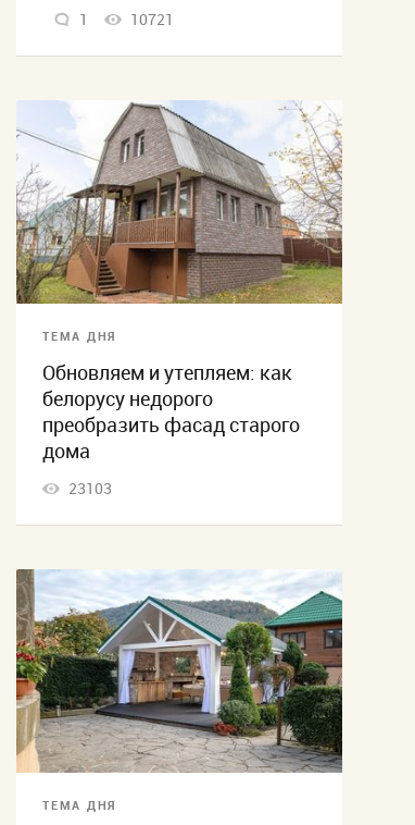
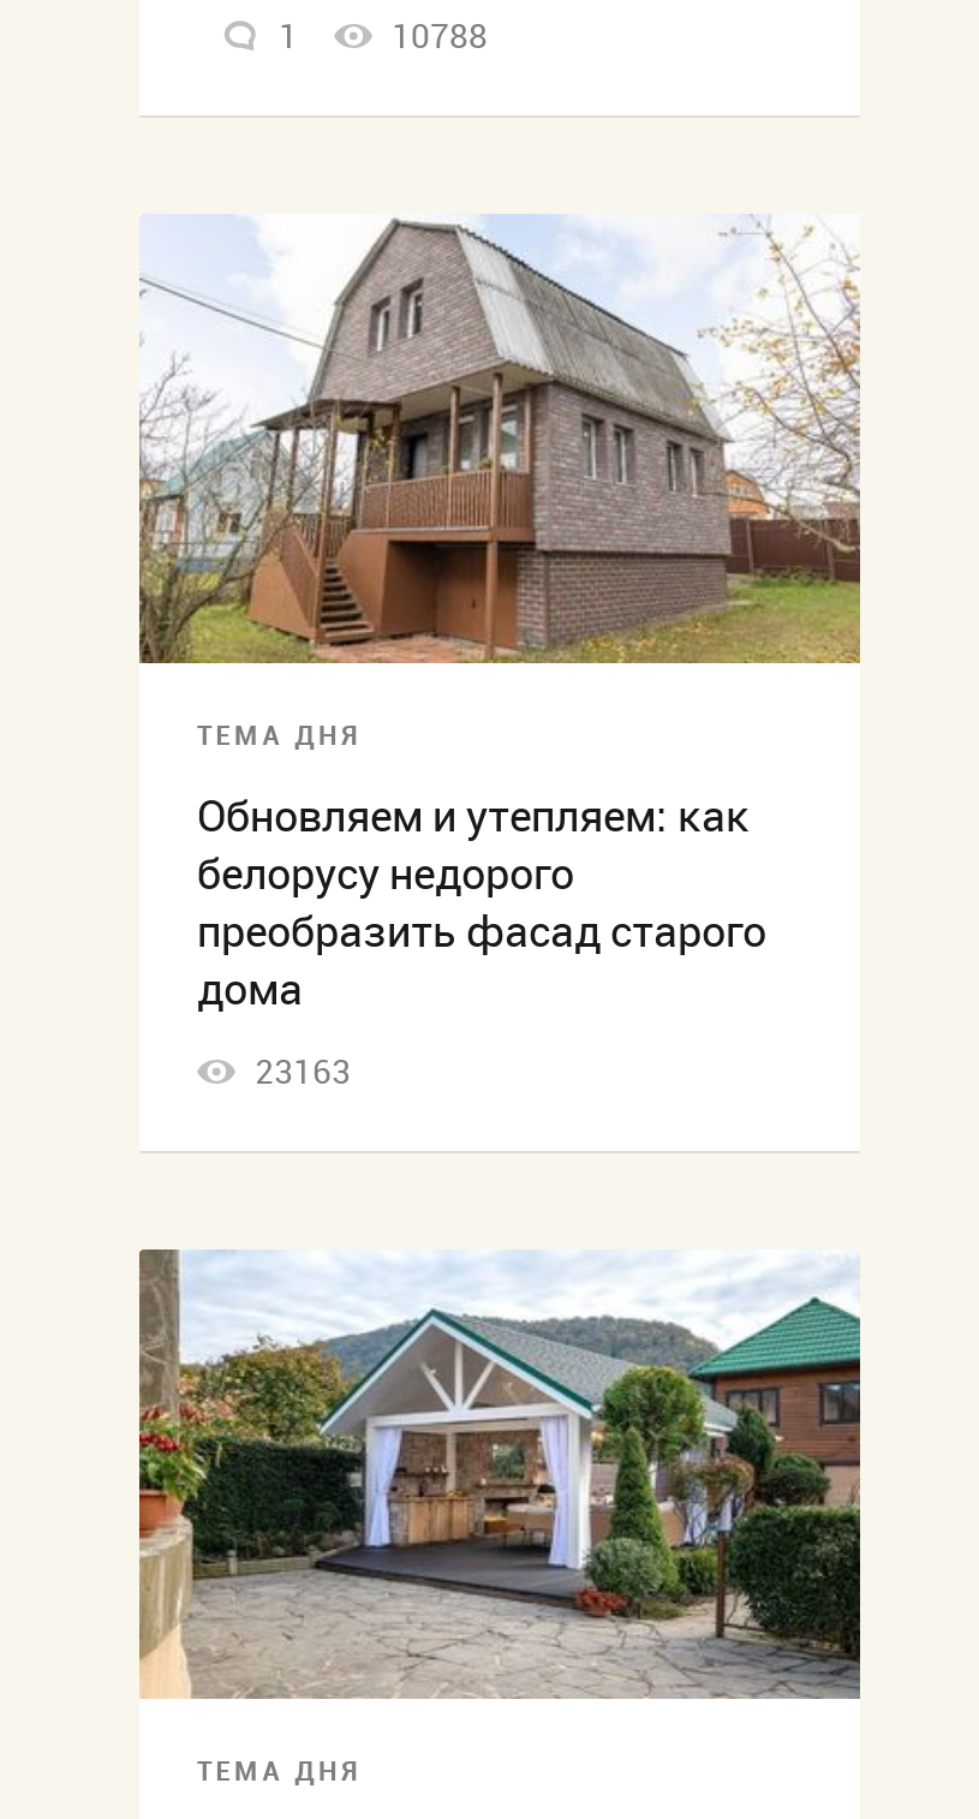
[130,11,174,28] 10721 -> [392,17,488,55] 10788
[68,480,112,497] 23103 -> [255,1052,351,1091] 23163

